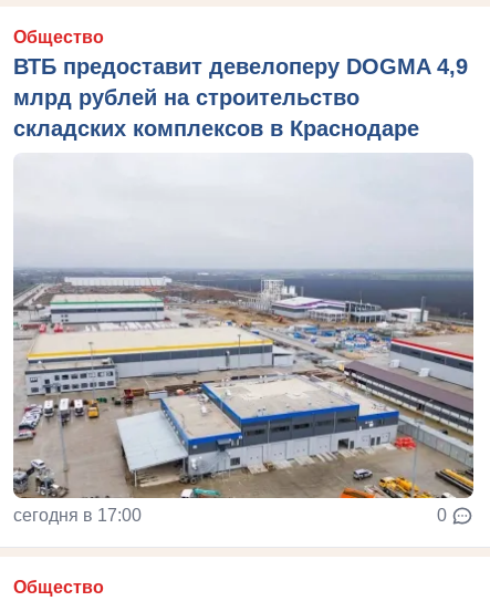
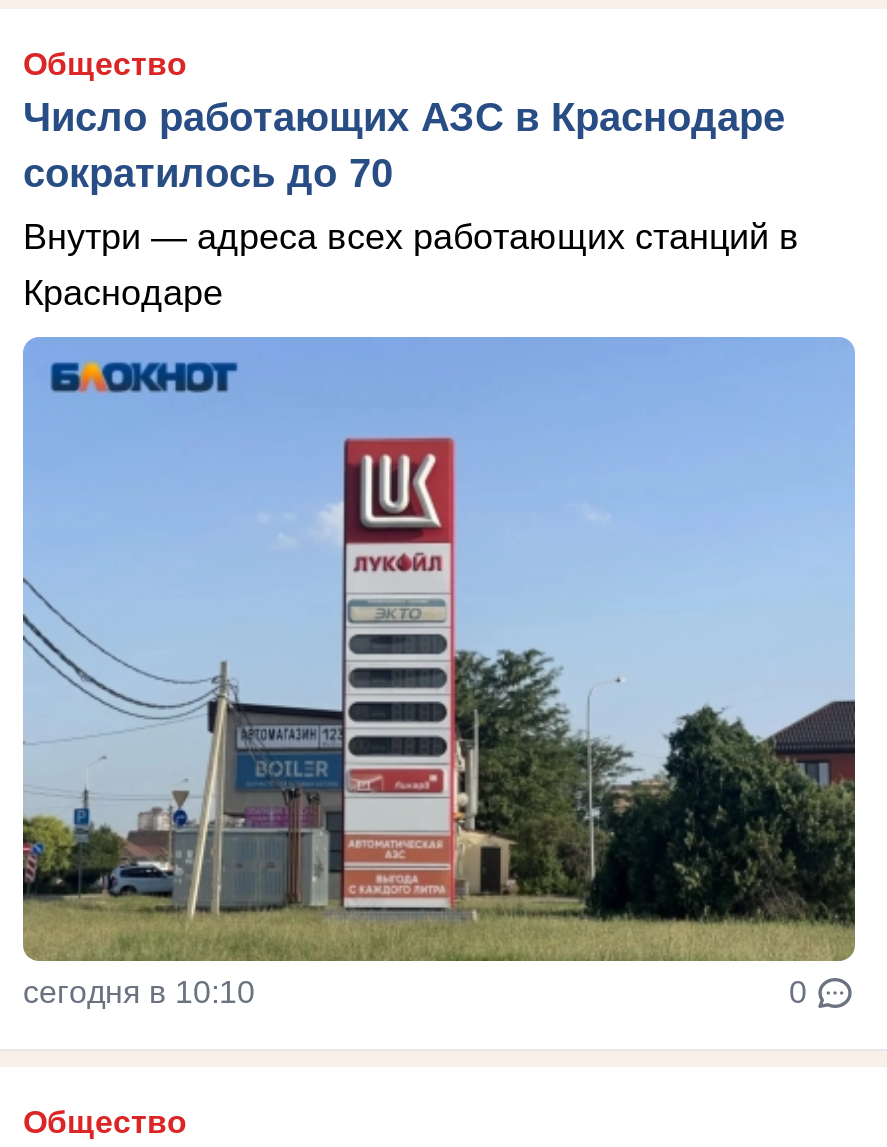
[13,54,468,140] ВТБ предоставит девелоперу DOGMA 4,9 | млрд рублей на строительство | складских комплексов в Краснодаре -> [23,94,799,312] Число работающих АЗС в Краснодаре | сократилось до 70 | Внутри — адреса всех работающих станций в | Краснодаре
[12,154,475,524] [image] | сегодня в 17:00 -> [23,337,855,1008] [image] | сегодня в 10:10

